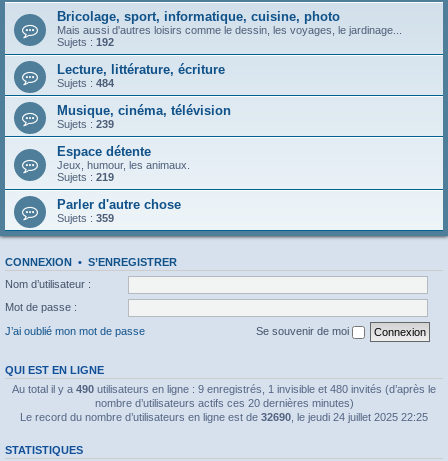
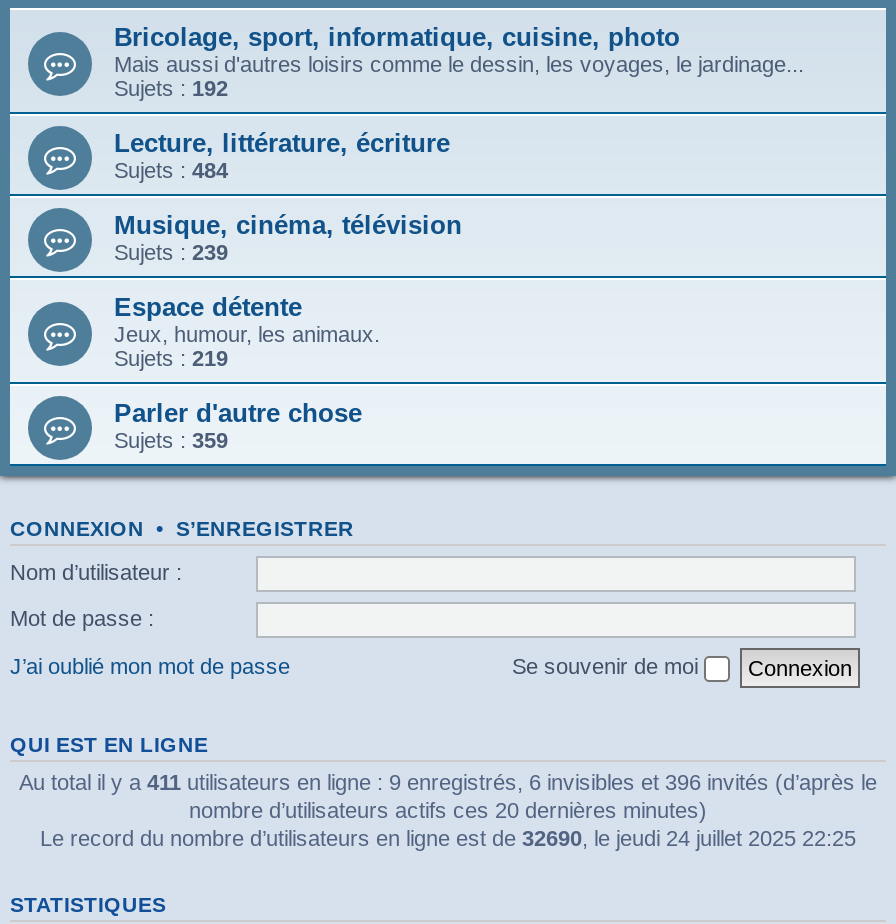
[12,383,436,395] Au total il y a 490 utilisateurs en ligne : 9 enregistrés, 1 invisible et 480 invités (d’après le -> [19,769,877,793] Au total il y a 411 utilisateurs en ligne : 9 enregistrés, 6 invisibles et 396 invités (d’après le

